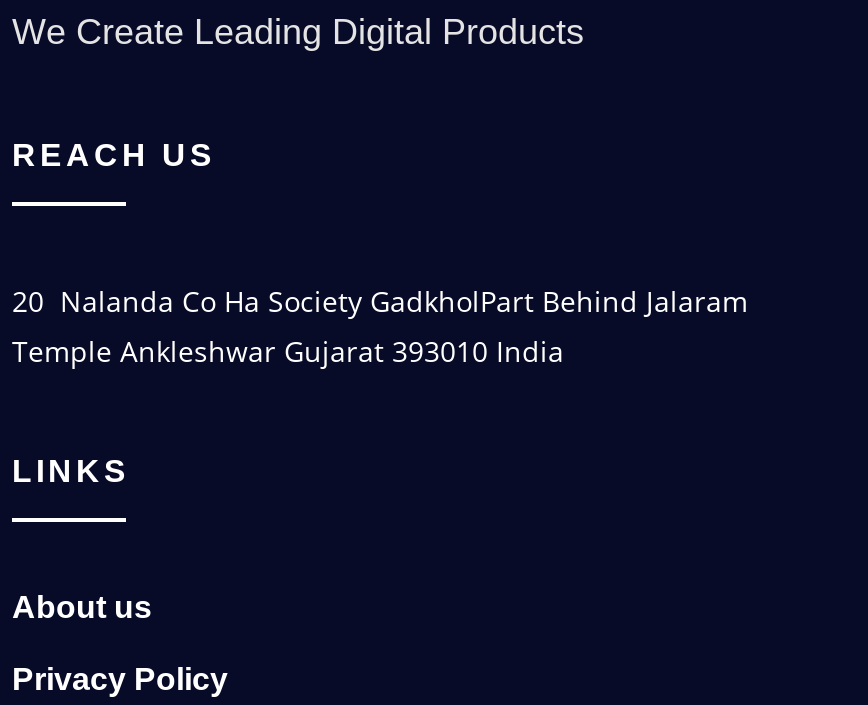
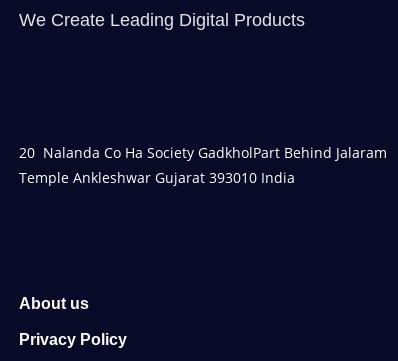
[12,138,216,172] REACH US -> none
[12,454,130,488] LINKS -> none

